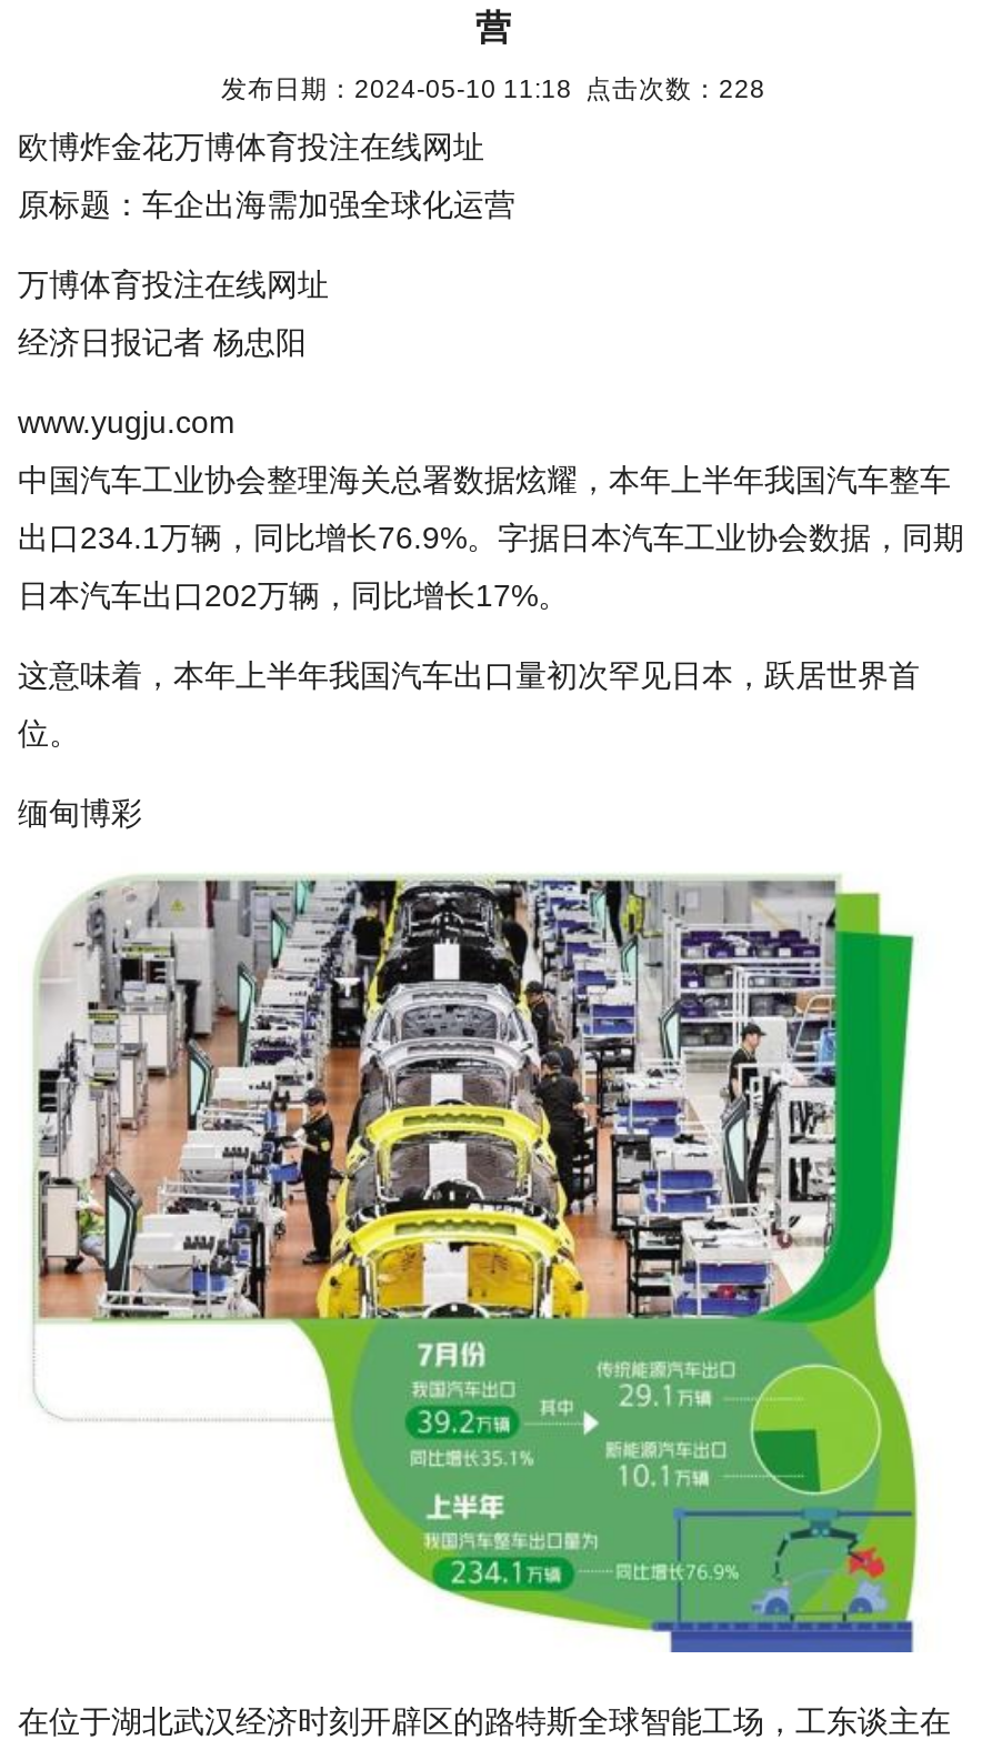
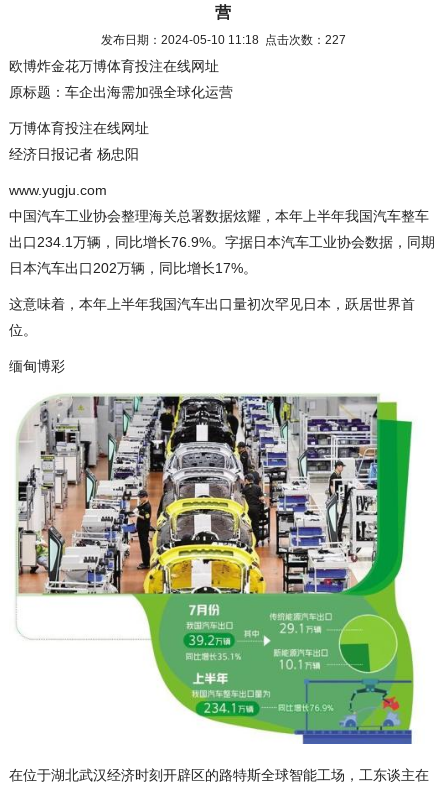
[221,73,765,102] 发布日期：2024-05-10 11:18 点击次数：228 -> [100,33,345,46] 发布日期：2024-05-10 11:18 点击次数：227

